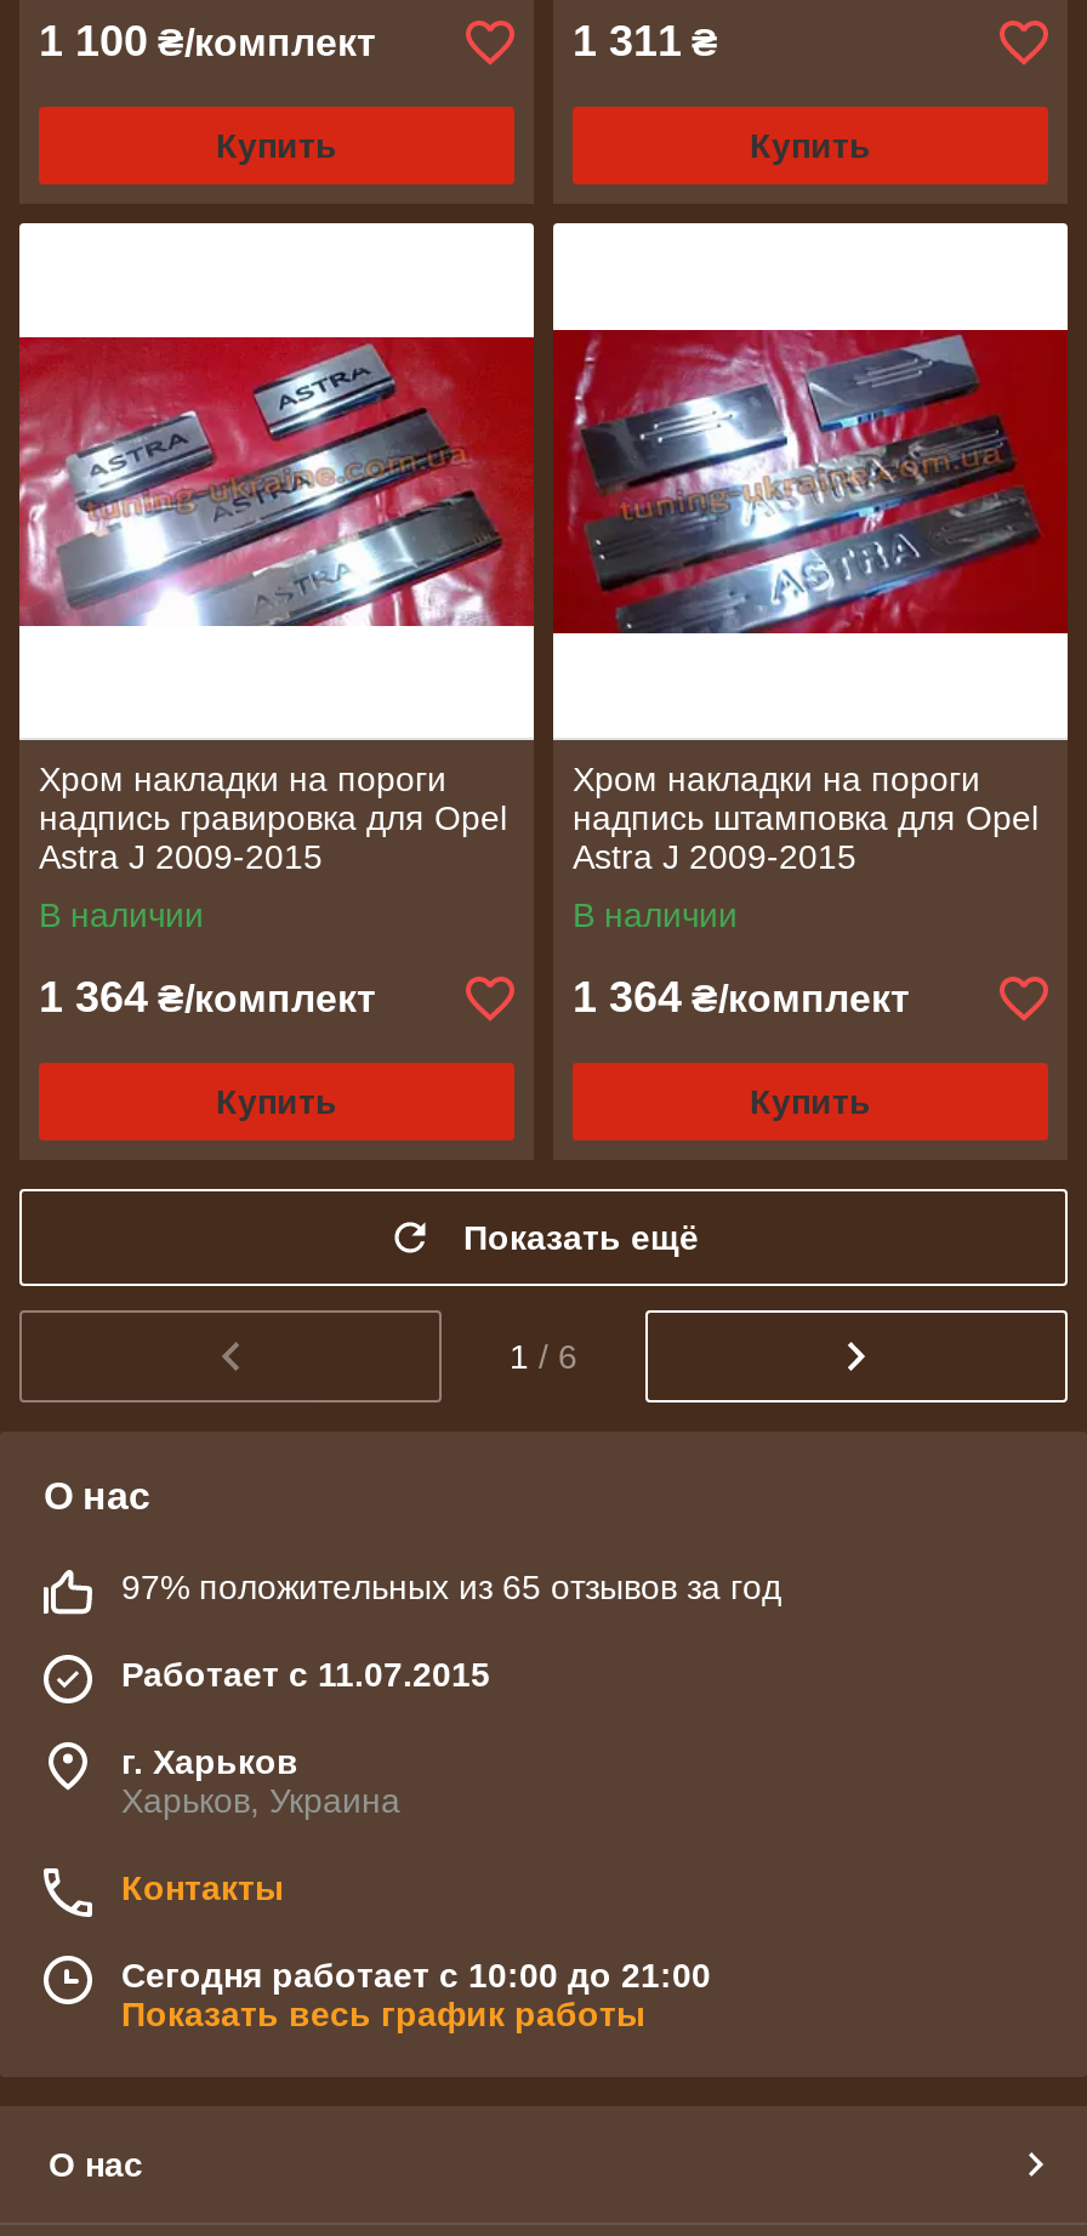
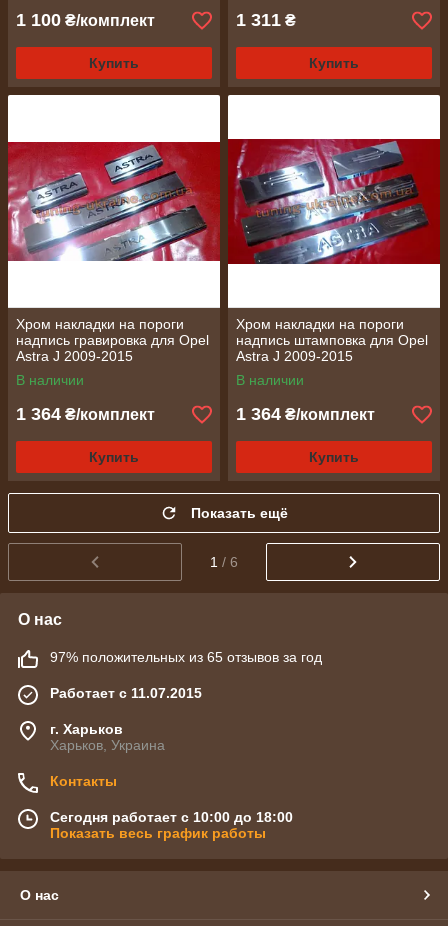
[121,1956,711,1995] Сегодня работает с 10:00 до 21:00 -> [50,809,293,825] Сегодня работает с 10:00 до 18:00

